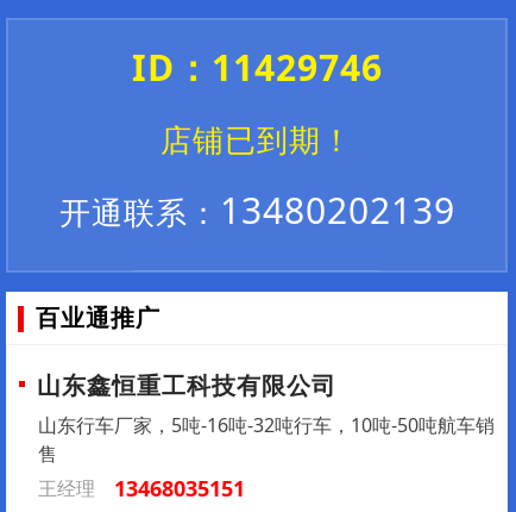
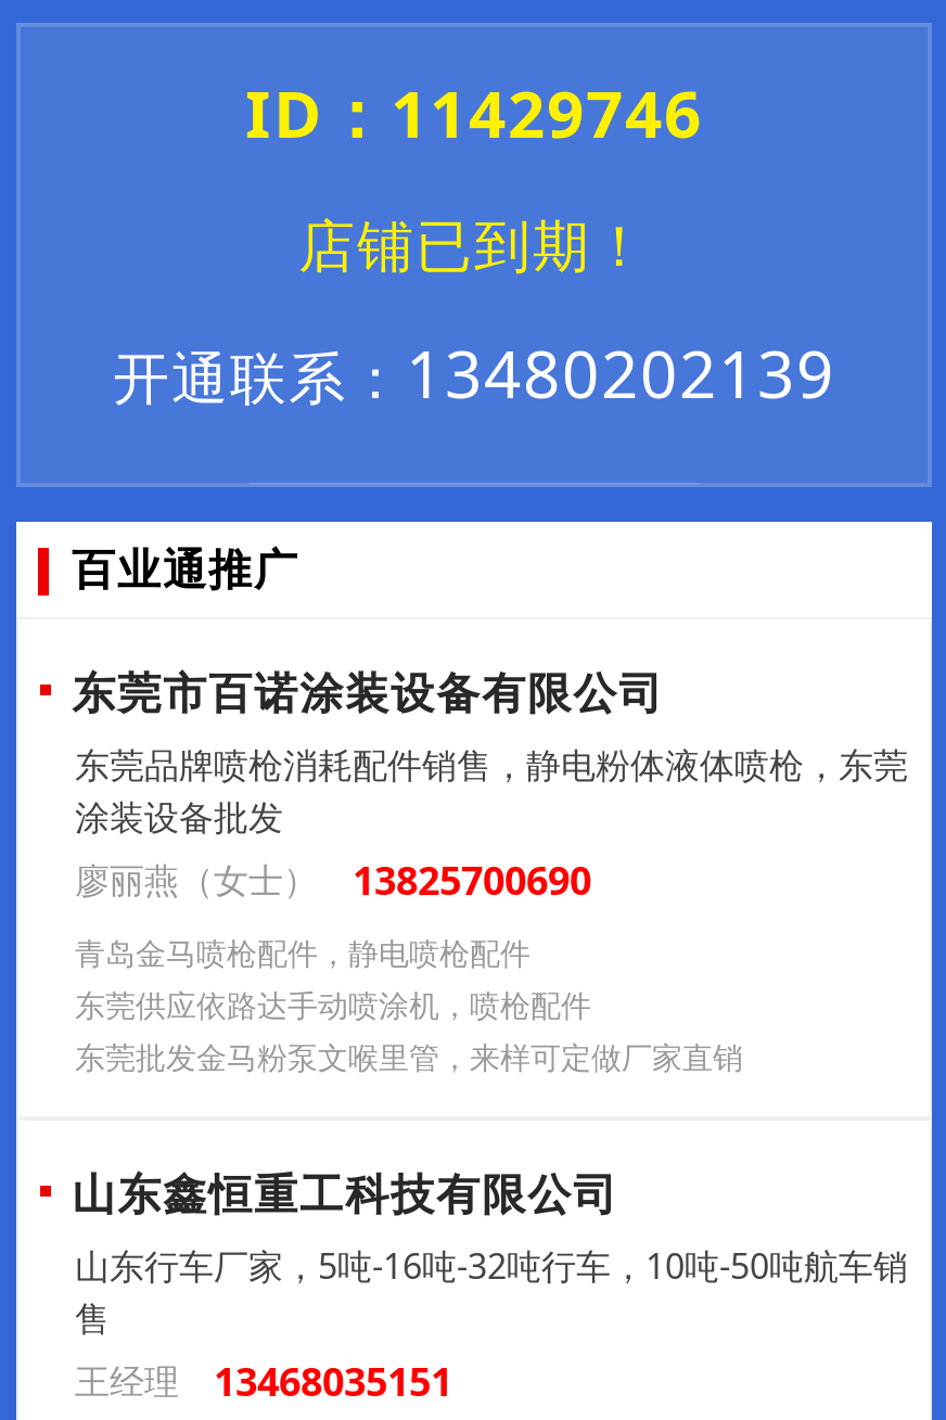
none -> [72,663,908,1078] 东莞市百诺涂装设备有限公司 | 东莞品牌喷枪消耗配件销售，静电粉体液体喷枪，东莞 | 涂装设备批发 | 廖丽燕（女士） | 13825700690 | 青岛金马喷枪配件，静电喷枪配件 | 东莞供应依路达手动喷涂机，喷枪配件 | 东莞批发金马粉泵文喉里管，来样可定做厂家直销

